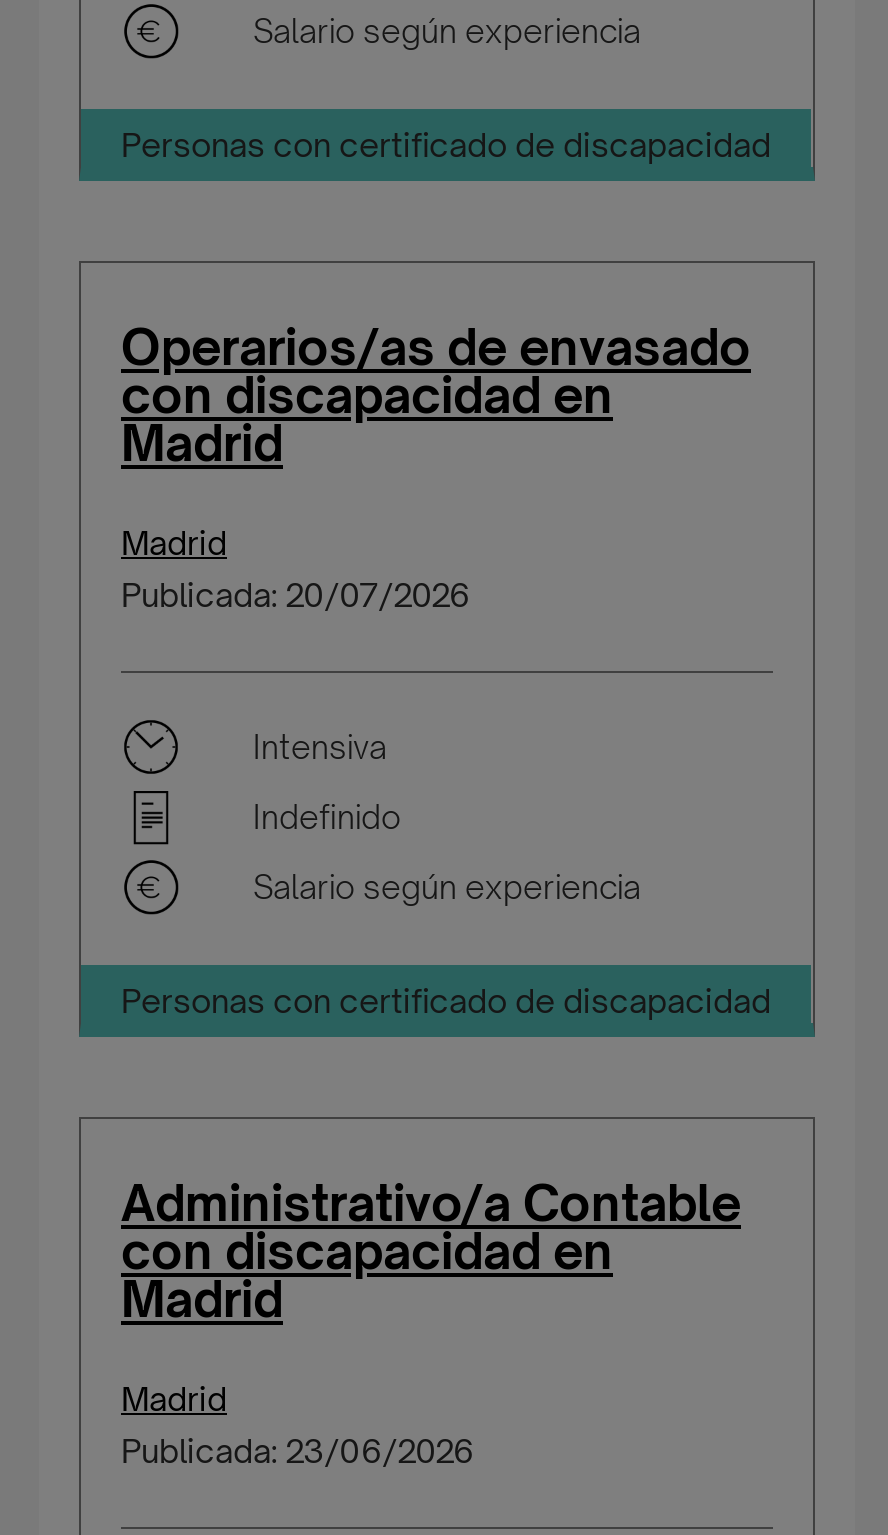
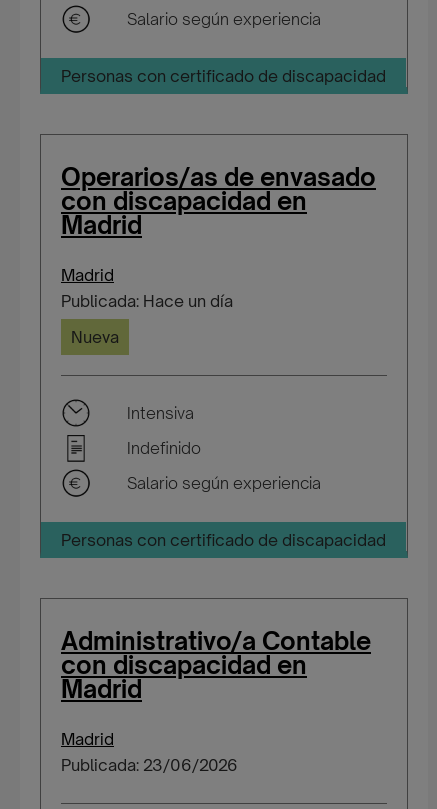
[121,575,471,615] Publicada: 20/07/2026 -> [61,291,233,347] Publicada: Hace un día | Nueva

